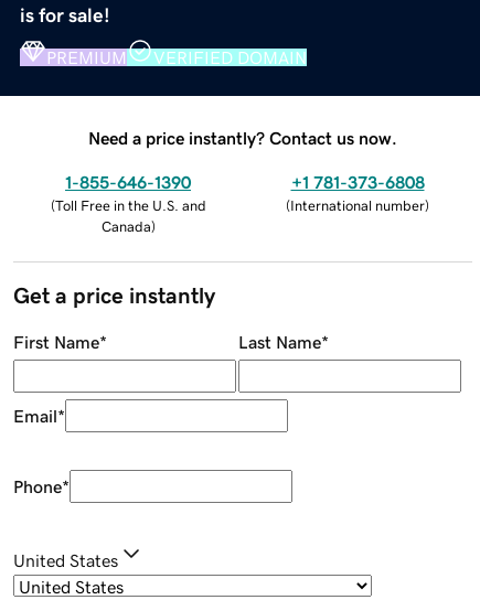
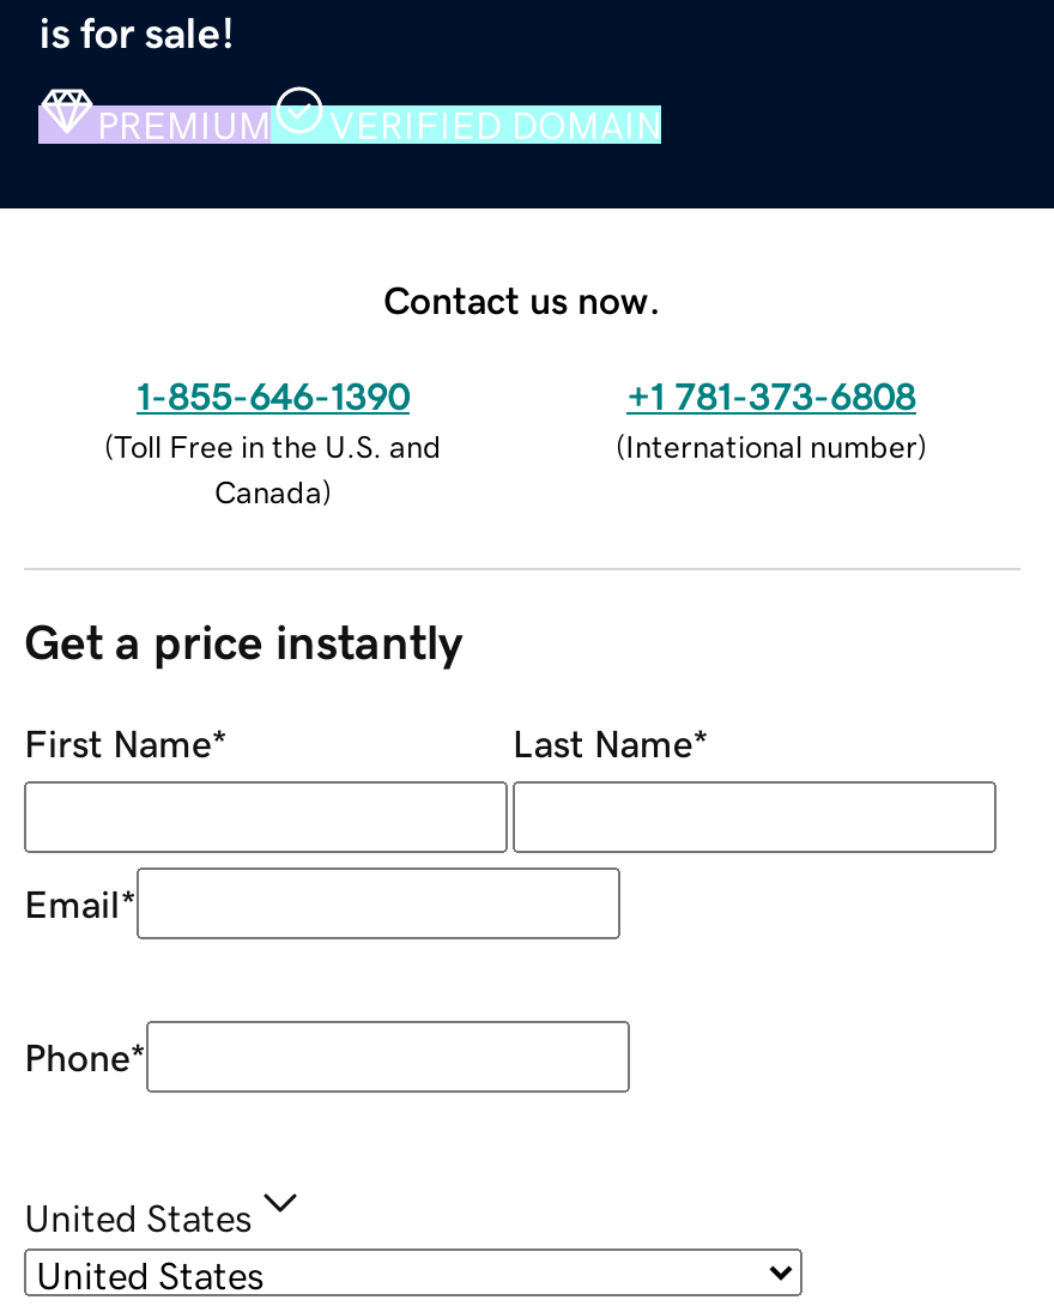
[88,129,397,146] Need a price instantly? Contact us now. -> [383,279,661,318] Contact us now.

